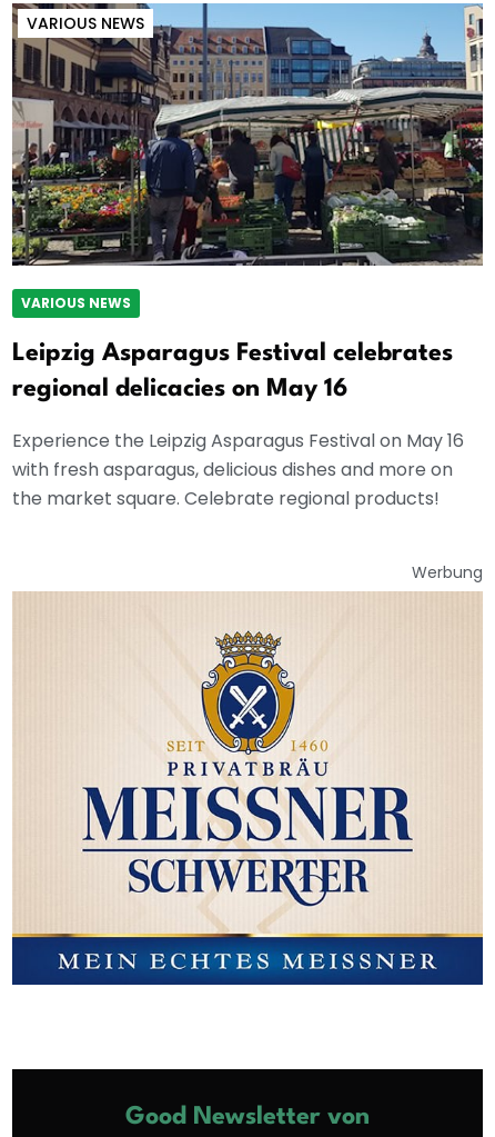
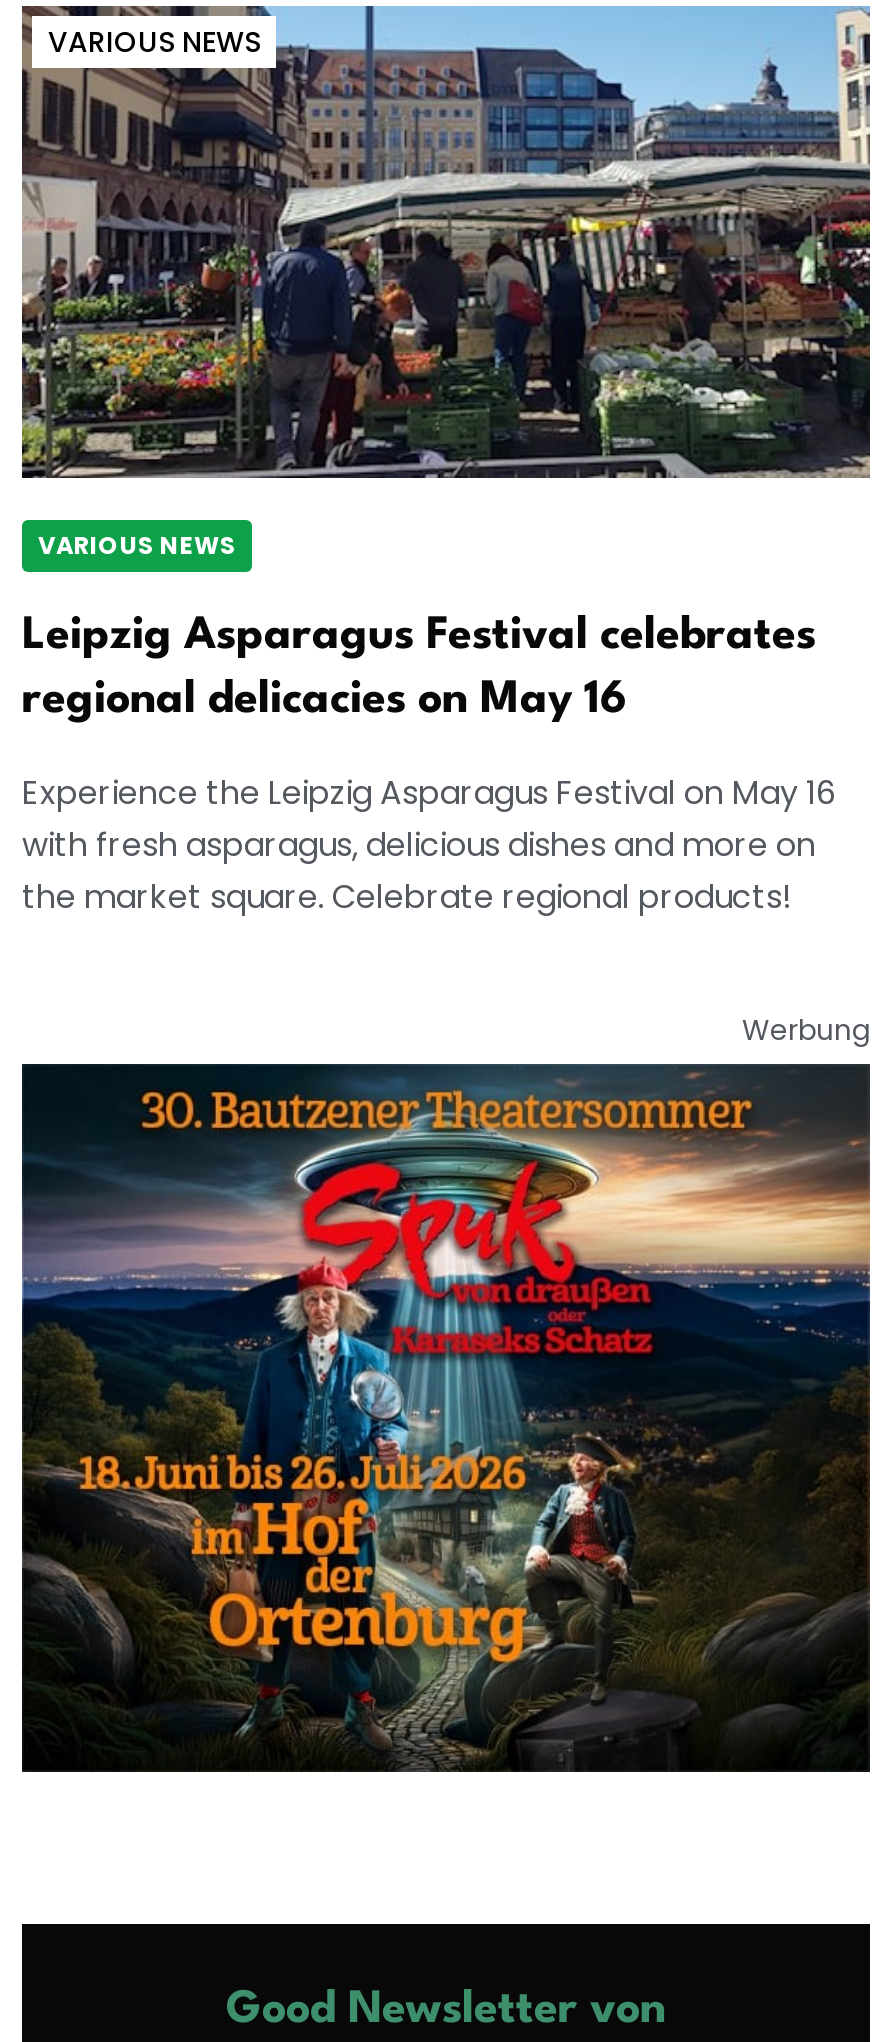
[11,591,484,985] [image] -> [20,1062,872,1772] [image]

